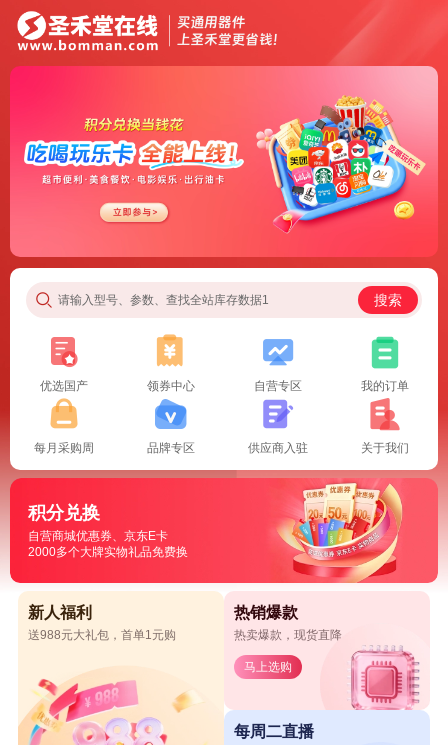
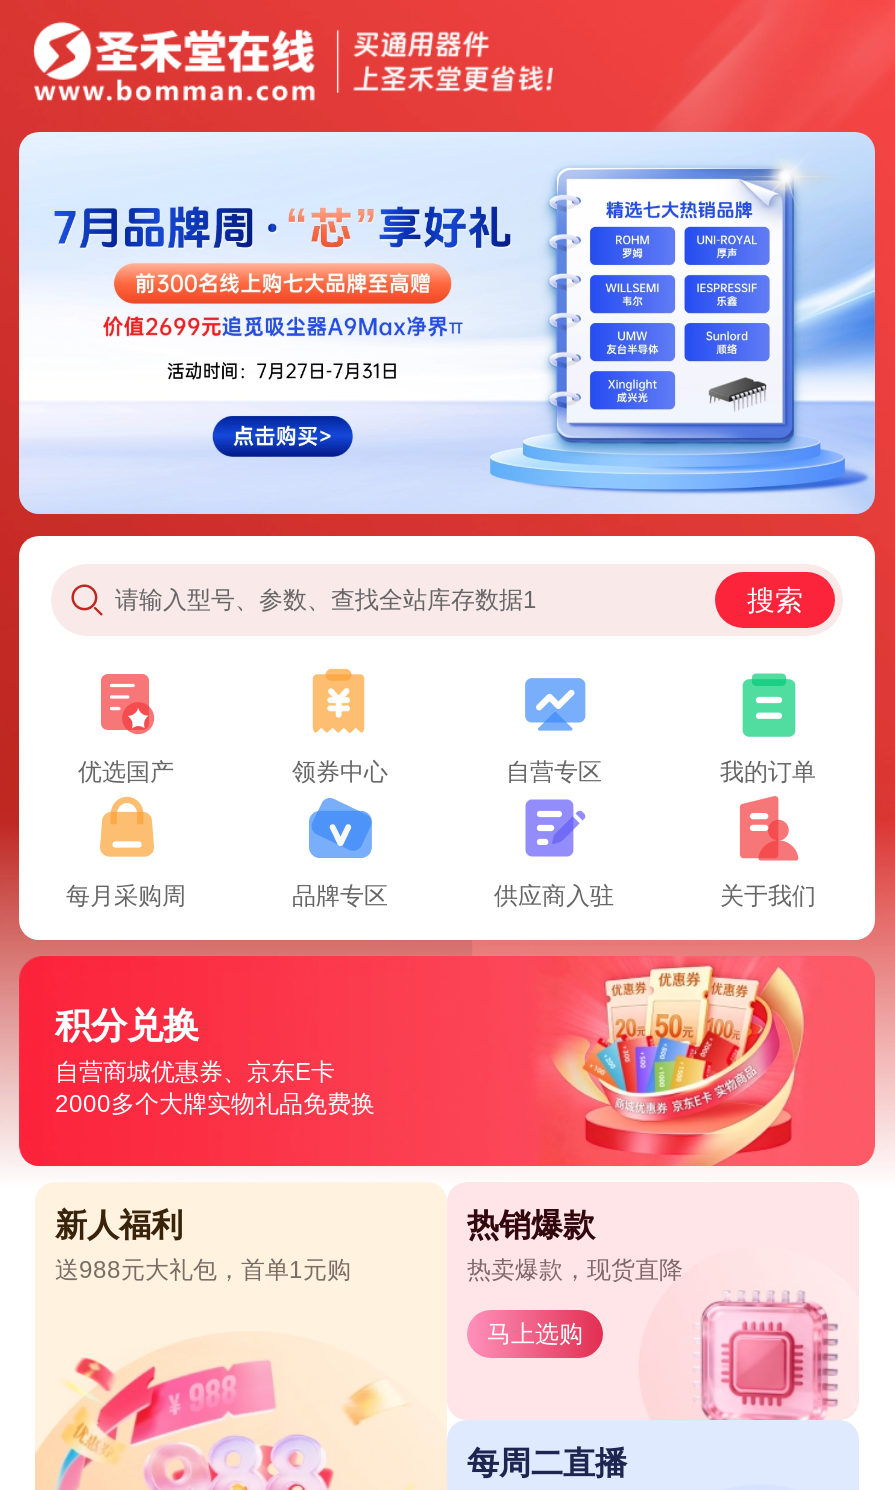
[10,66,438,257] [image] -> [17,130,877,516] [image]

